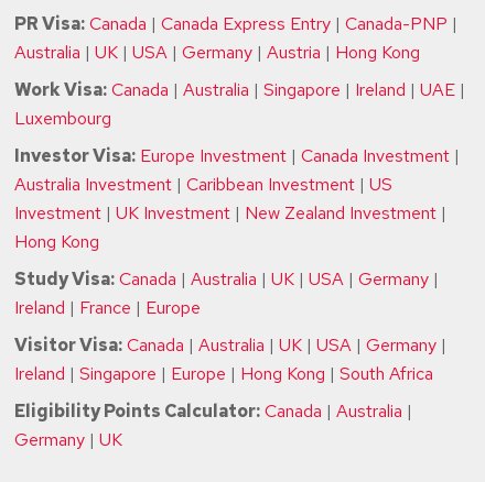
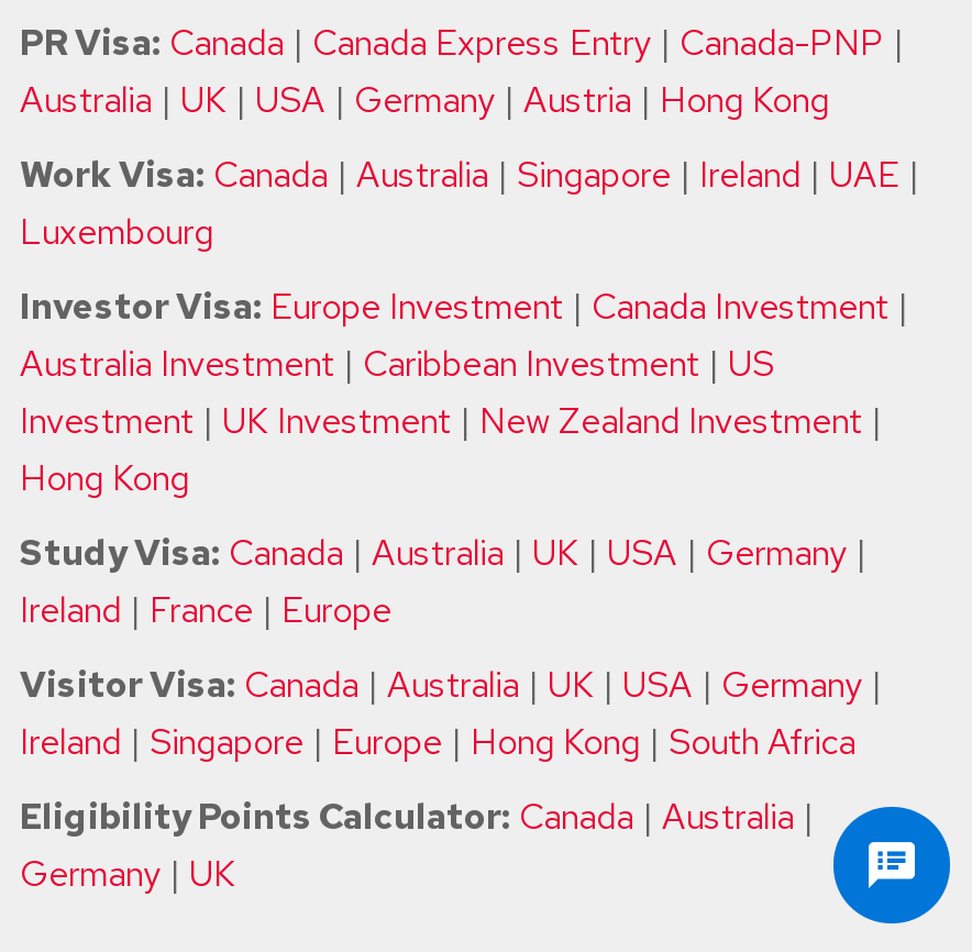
none -> [831,804,952,927] [image]

